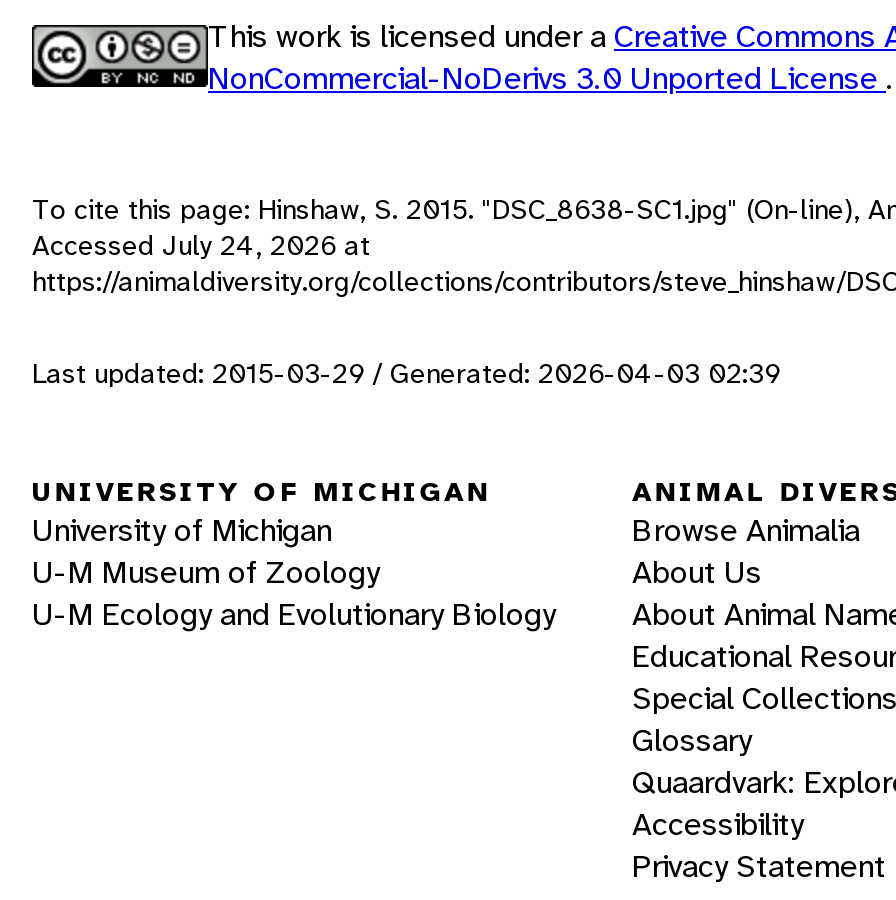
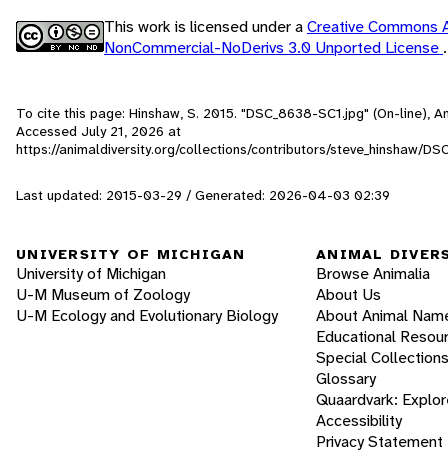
[32,227,370,263] Accessed July 24, 2026 at -> [16,122,181,140] Accessed July 21, 2026 at

